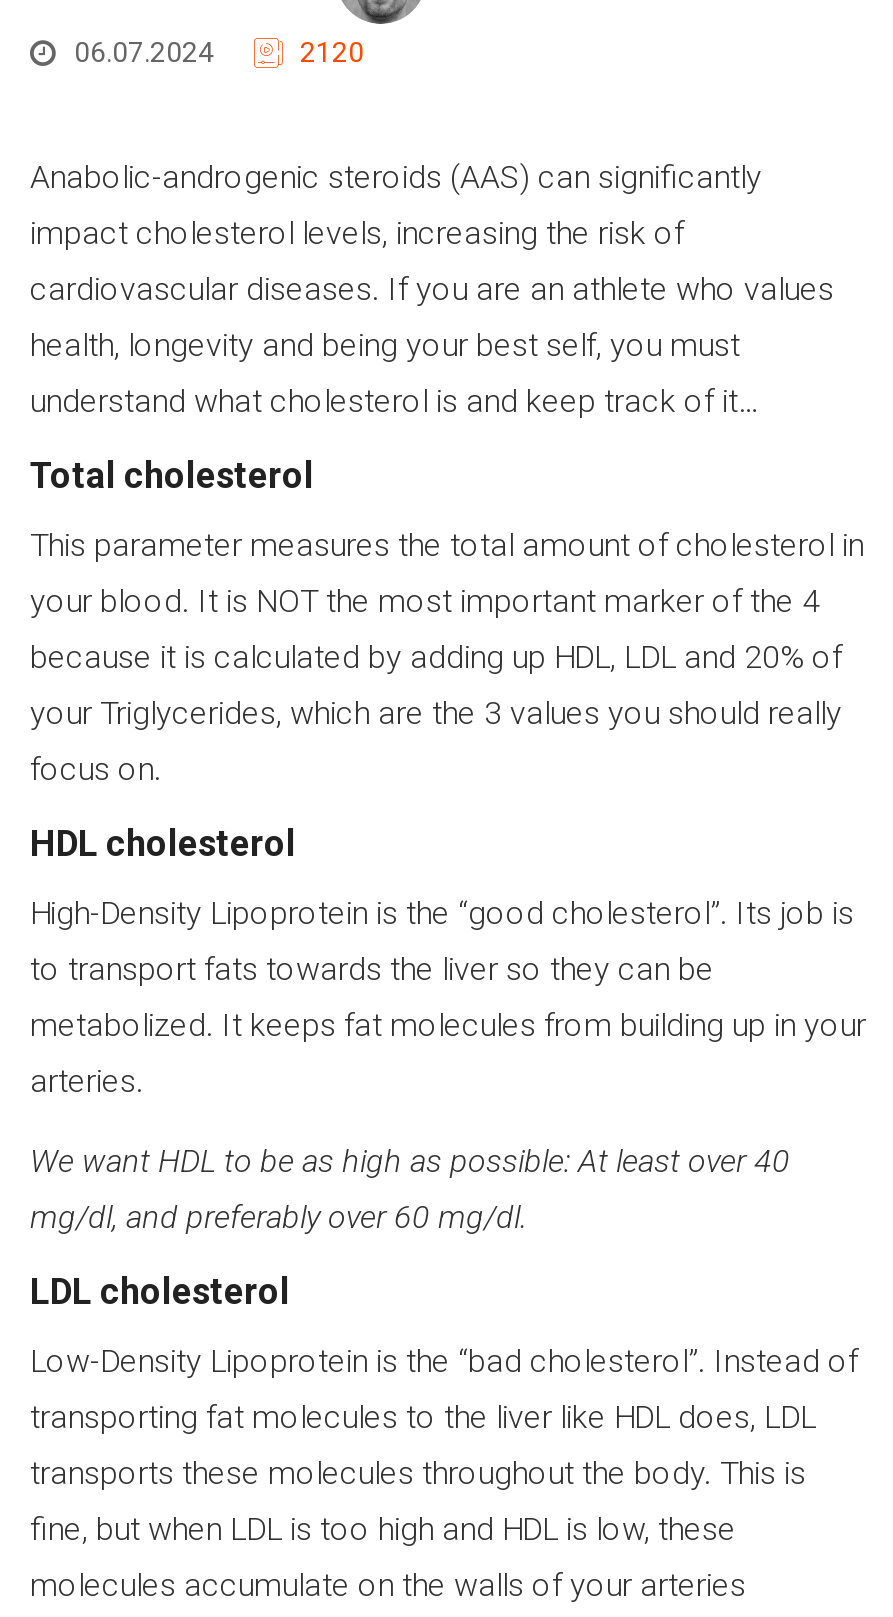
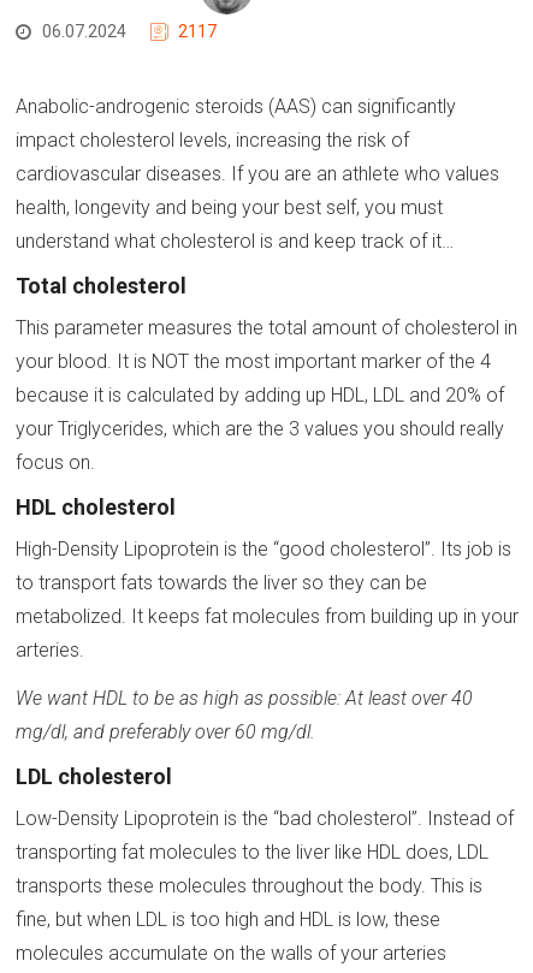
[294,35,364,67] 2120 -> [174,21,217,40] 2117

